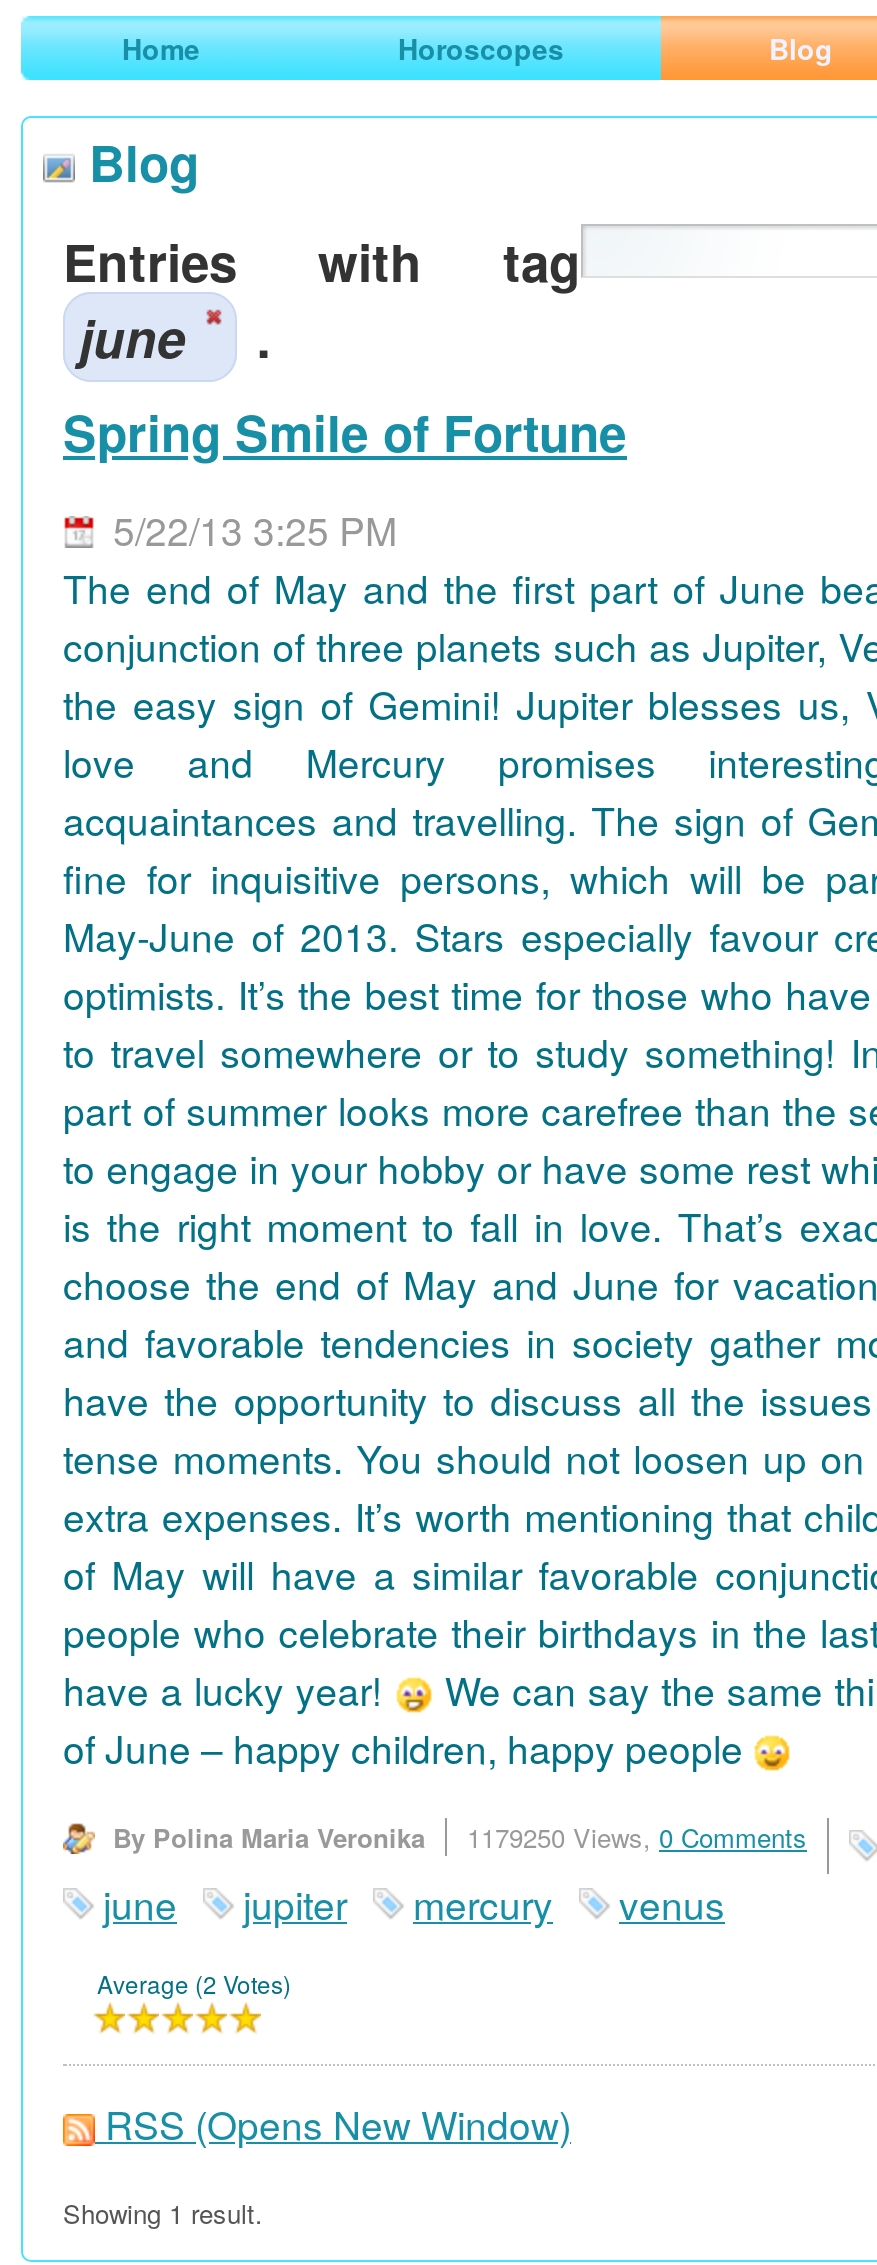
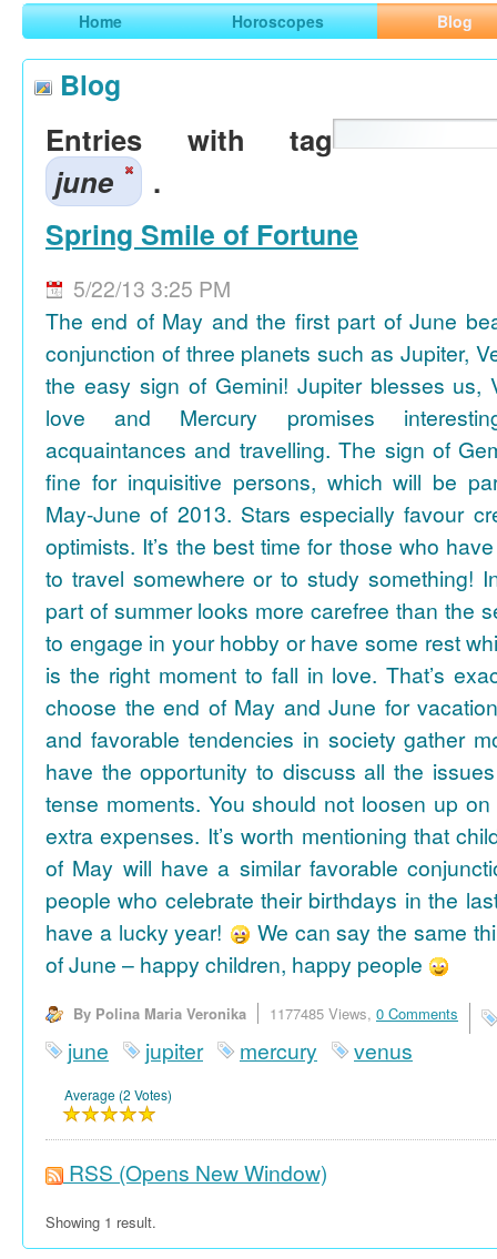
[467,1818,807,1856] 1179250 Views, 0 Comments -> [270,1003,458,1024] 1177485 Views, 0 Comments

